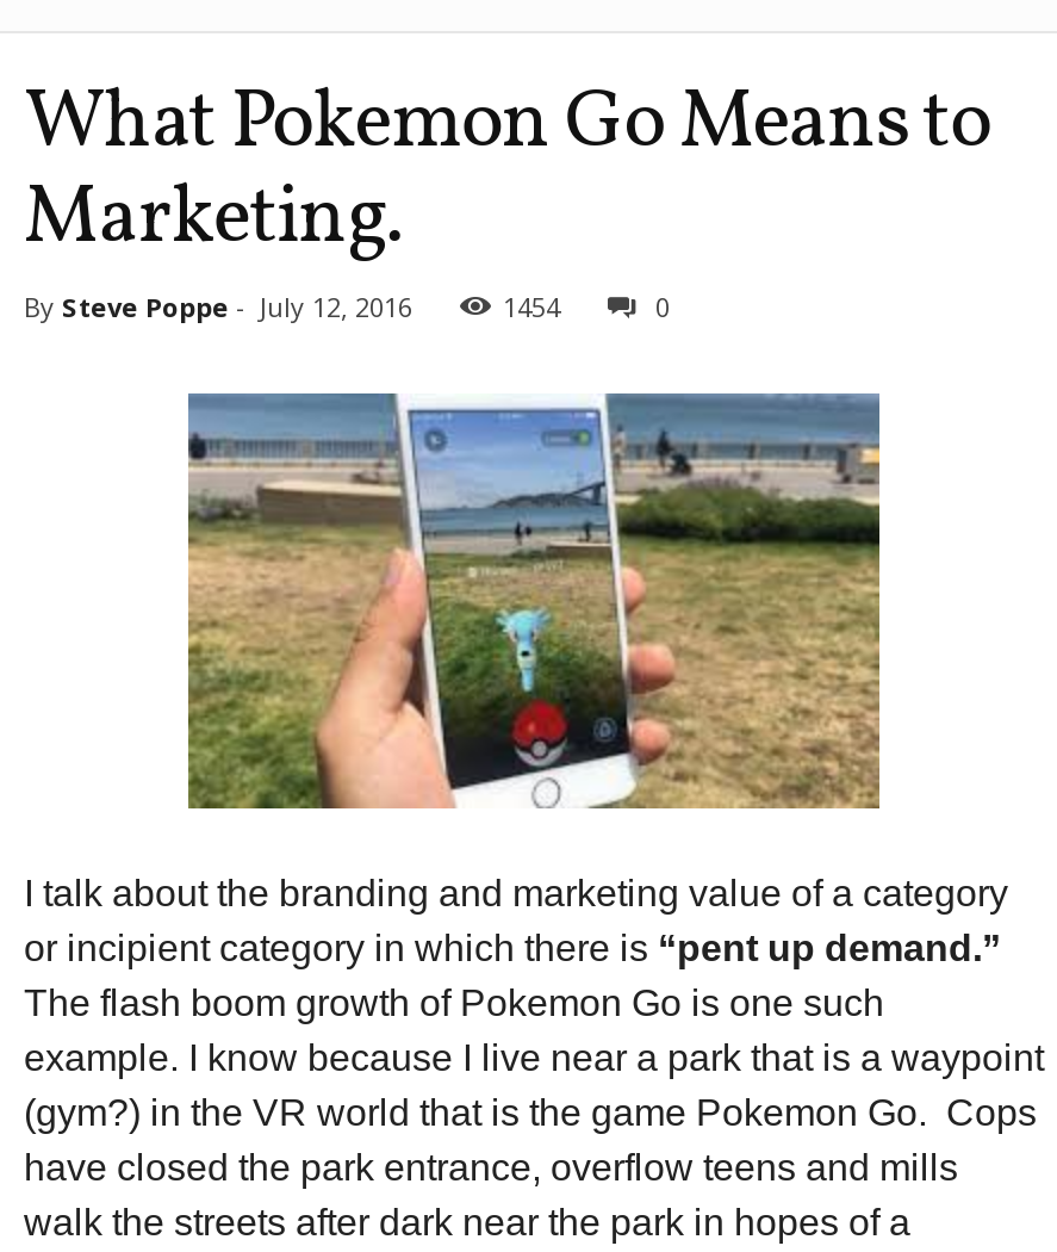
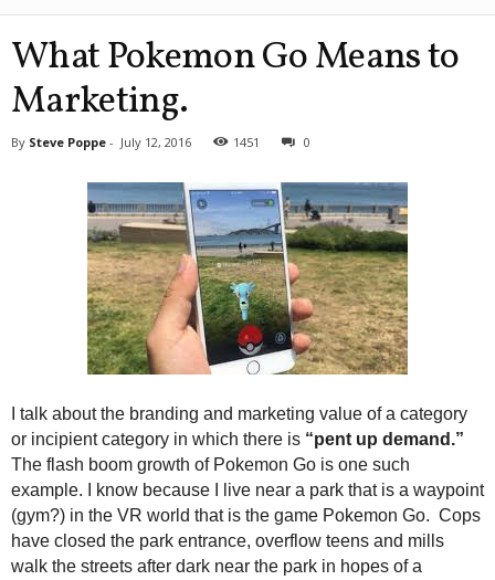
[503,289,560,324] 1454 -> [233,134,260,150] 1451

